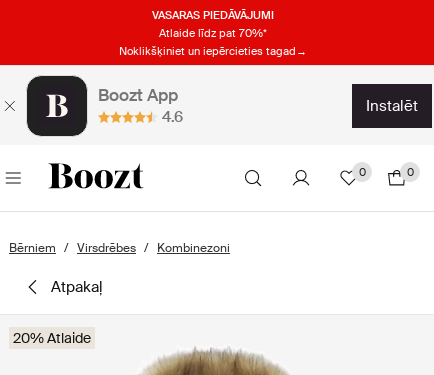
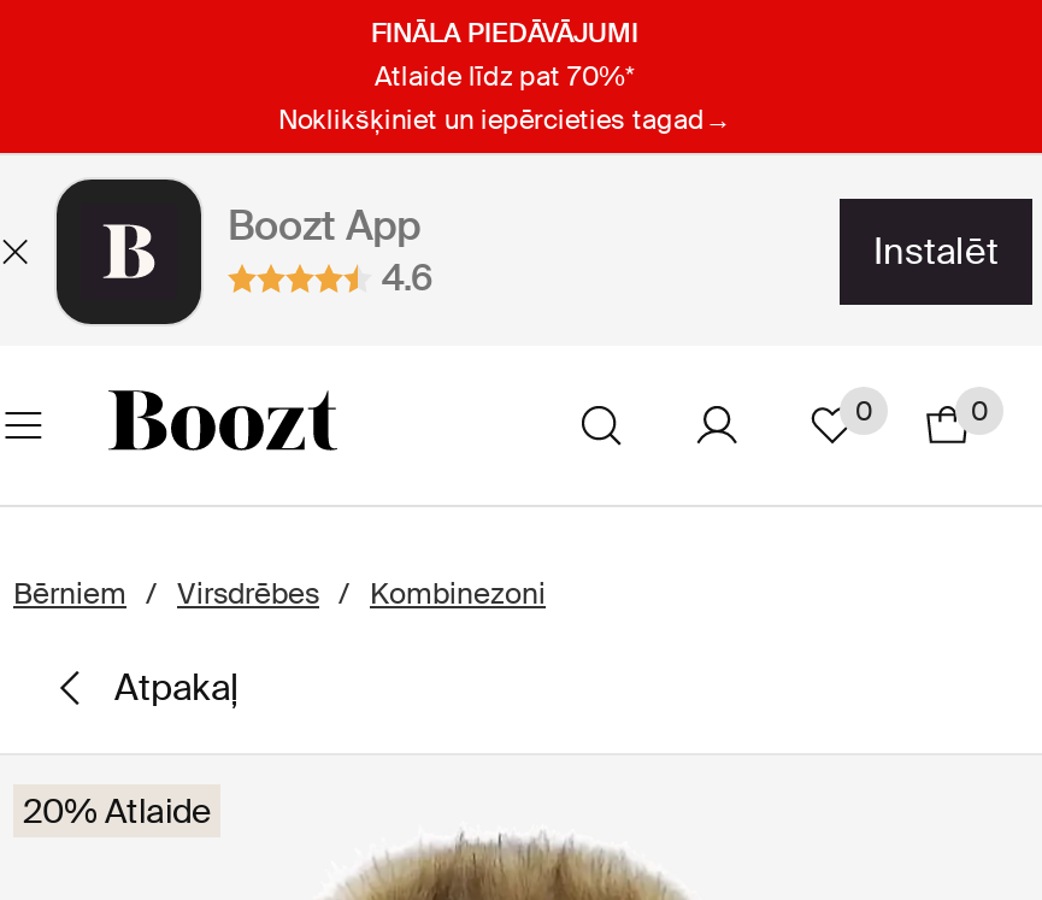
[152,7,274,21] VASARAS PIEDĀVĀJUMI -> [371,14,638,48] FINĀLA PIEDĀVĀJUMI

